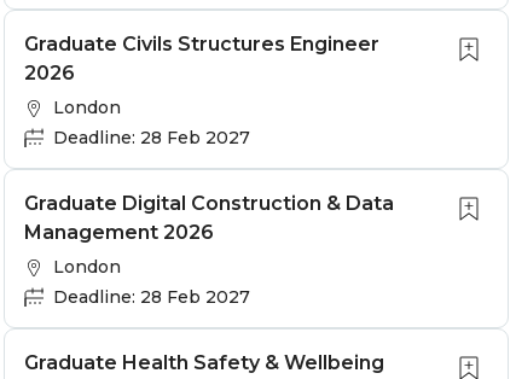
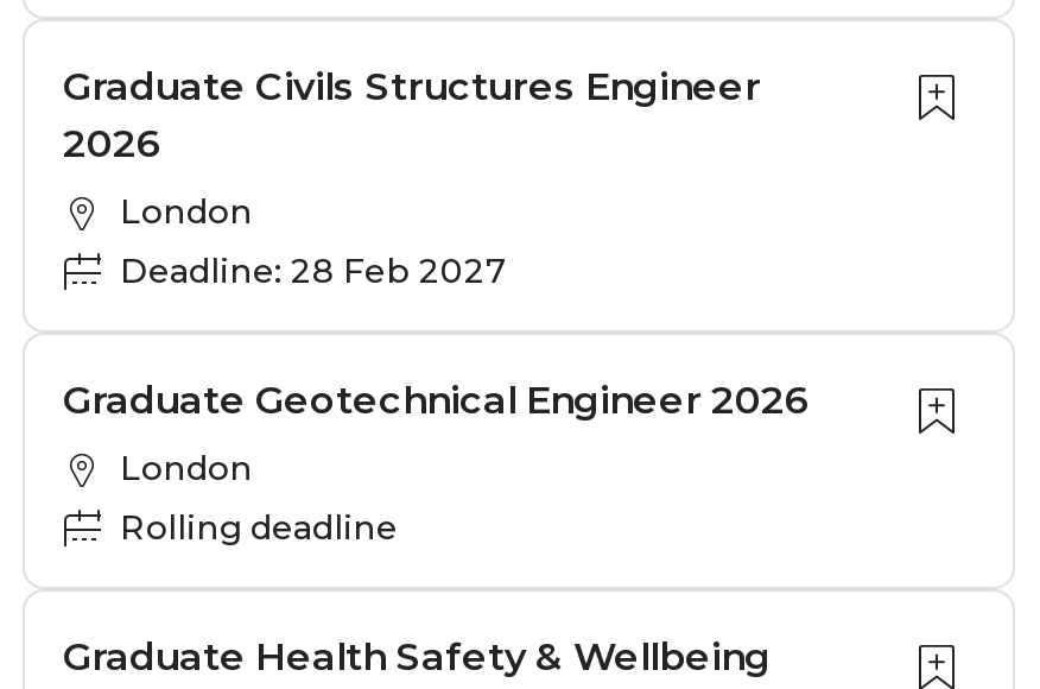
[24,192,394,244] Graduate Digital Construction & Data | Management 2026 -> [63,378,811,423] Graduate Geotechnical Engineer 2026
[53,286,250,308] Deadline: 28 Feb 2027 -> [120,506,398,549] Rolling deadline

